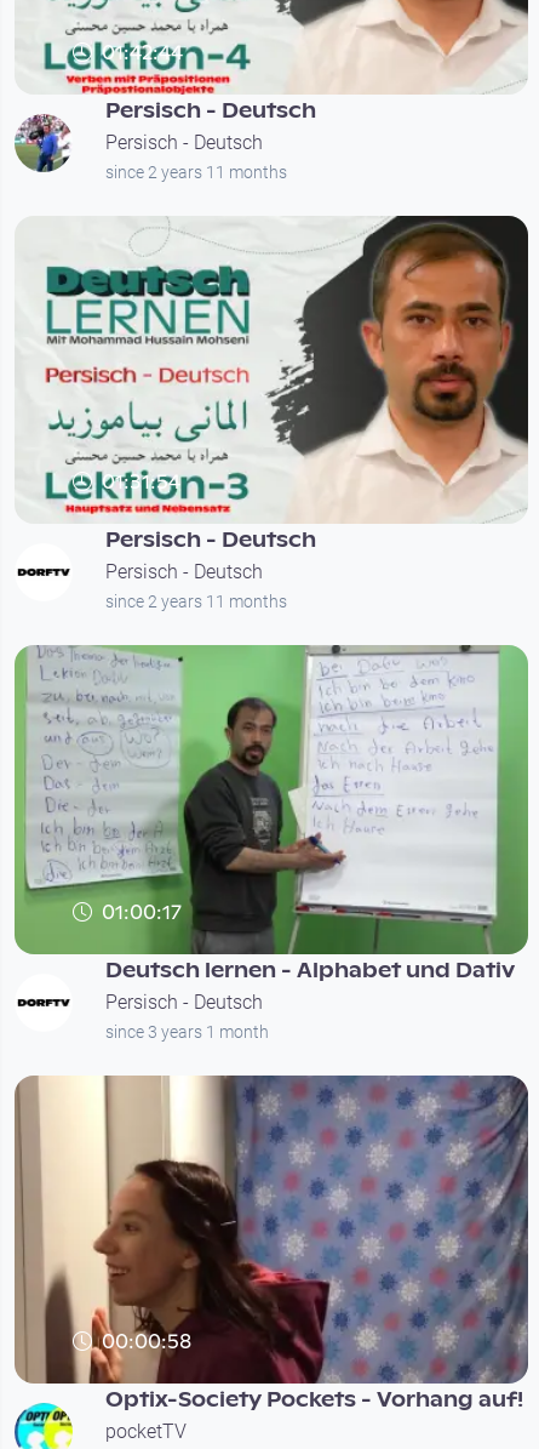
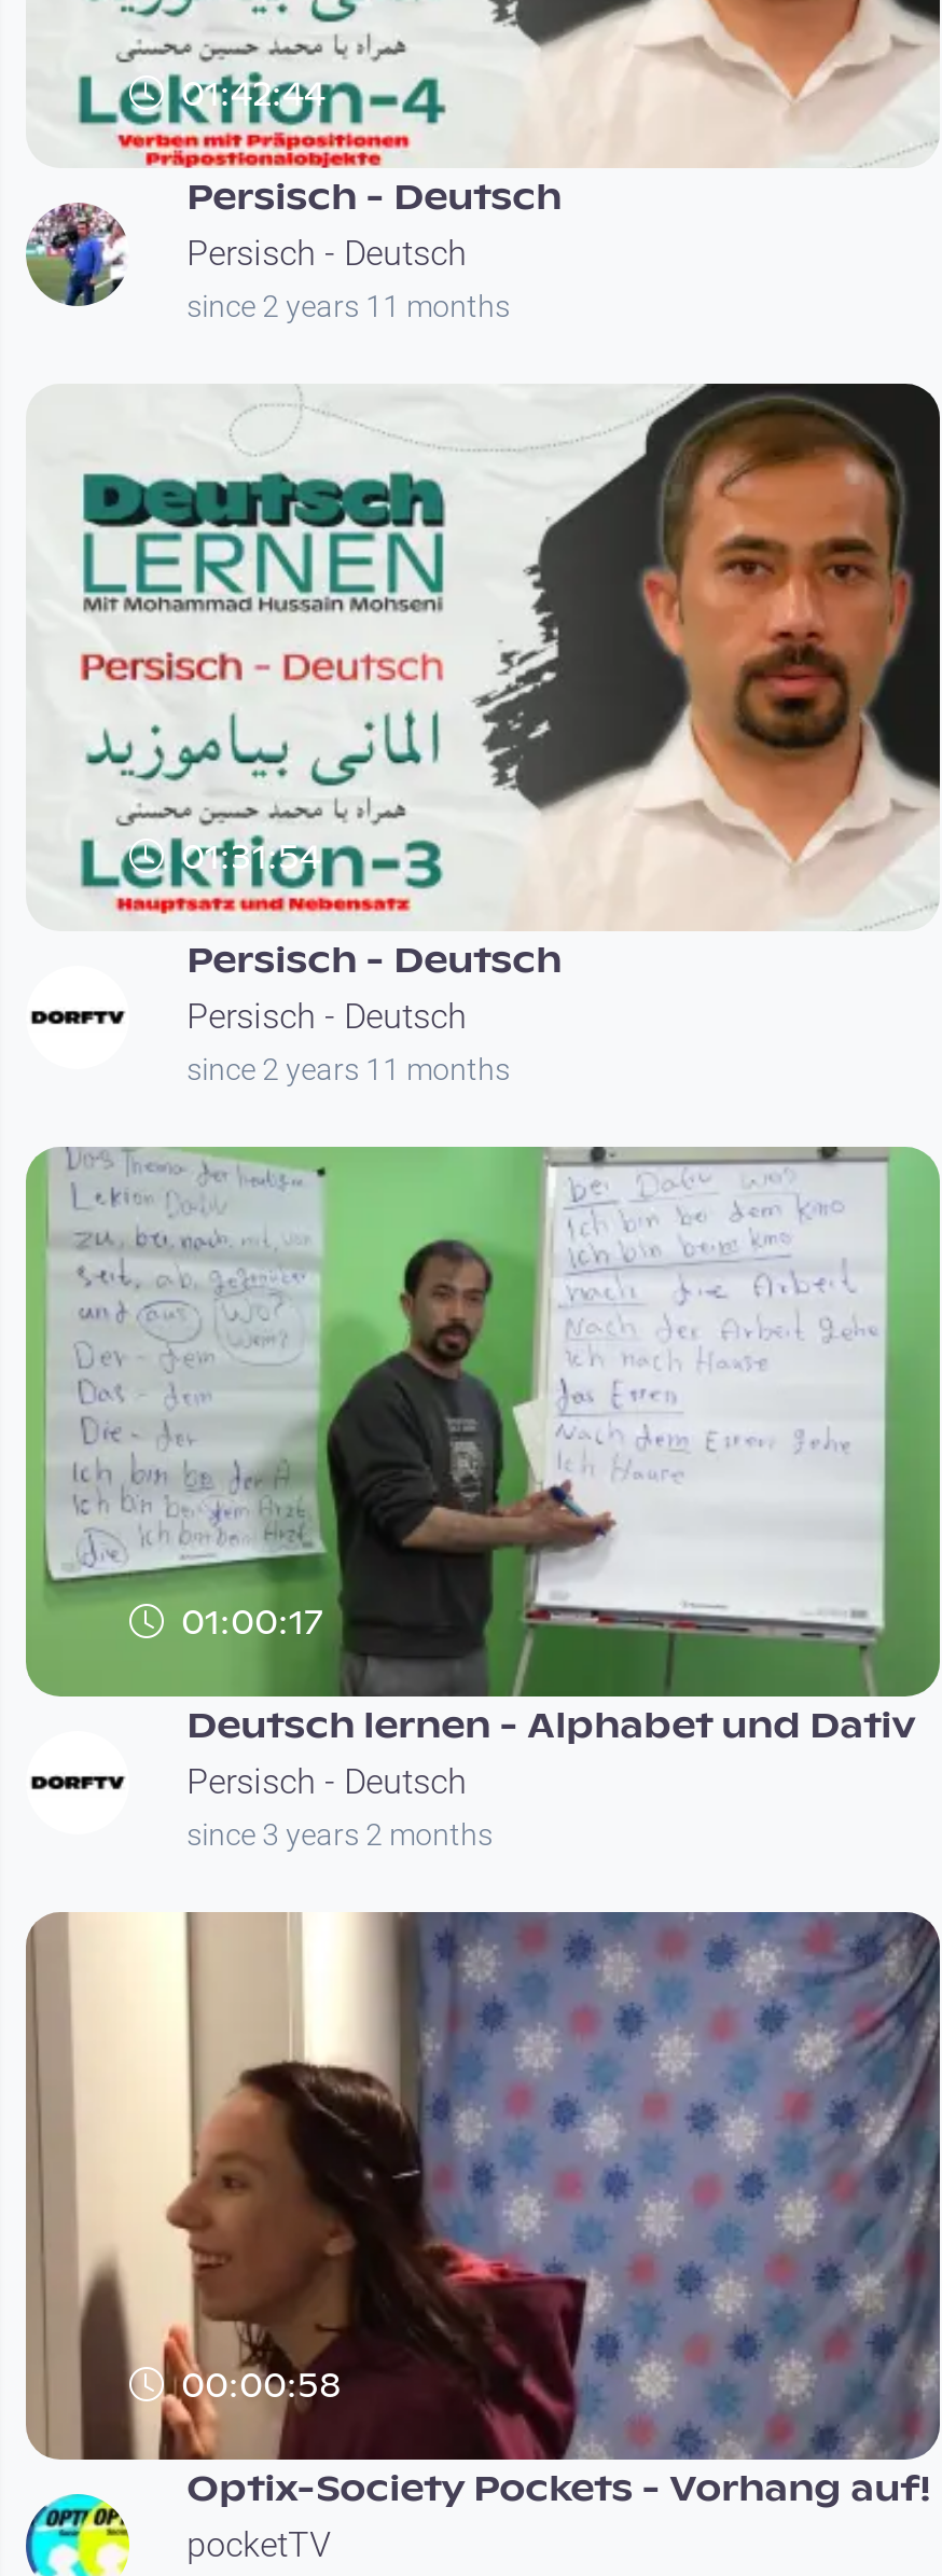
[105,1022,269,1041] since 3 years 1 month -> [187,1816,493,1851] since 3 years 2 months

